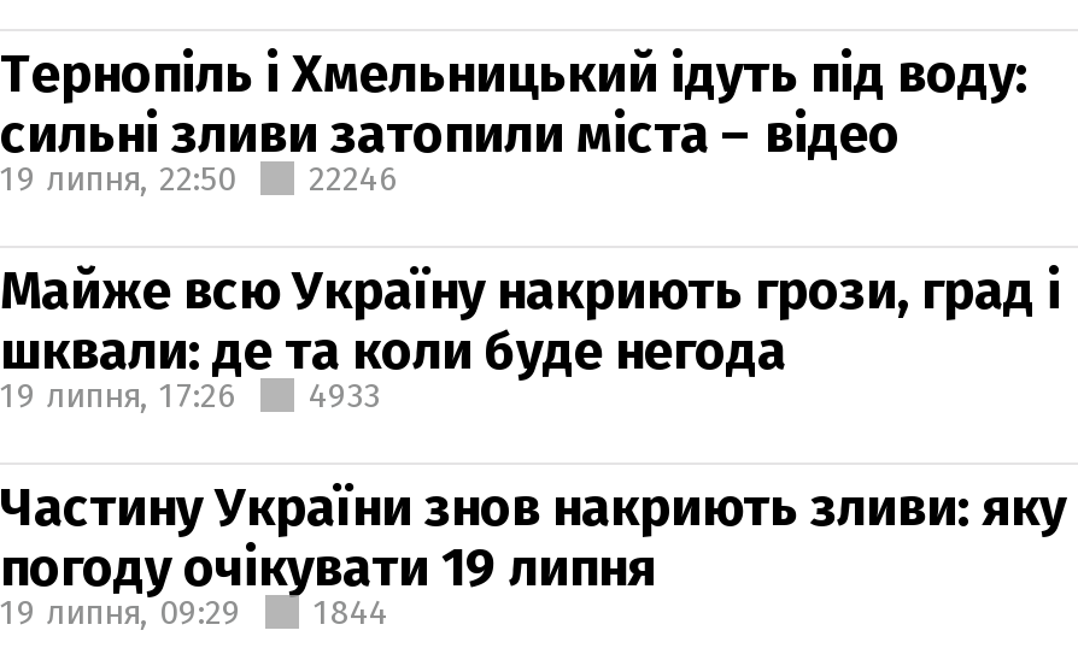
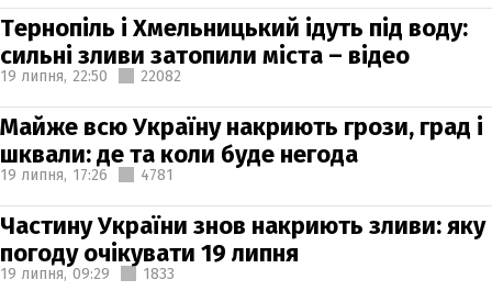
[0,158,398,199] 19 липня, 22:50 22246 -> [0,66,181,85] 19 липня, 22:50 22082
[0,375,381,416] 19 липня, 17:26 4933 -> [0,165,174,184] 19 липня, 17:26 4781
[0,591,388,632] 19 липня, 09:29 1844 -> [0,264,175,283] 19 липня, 09:29 1833

